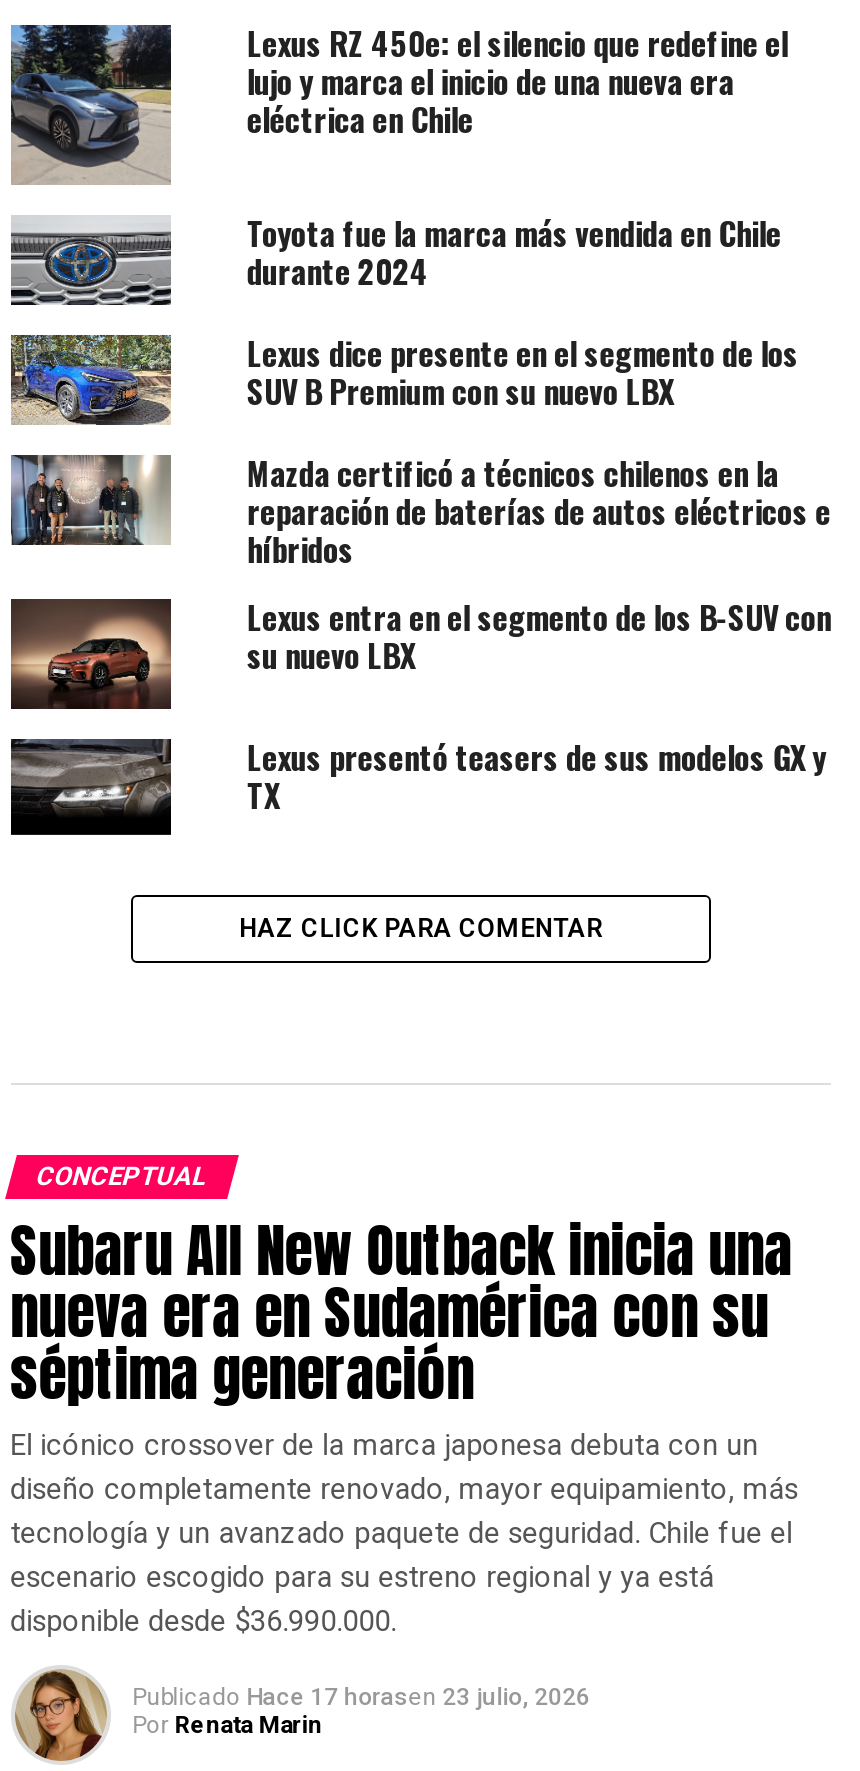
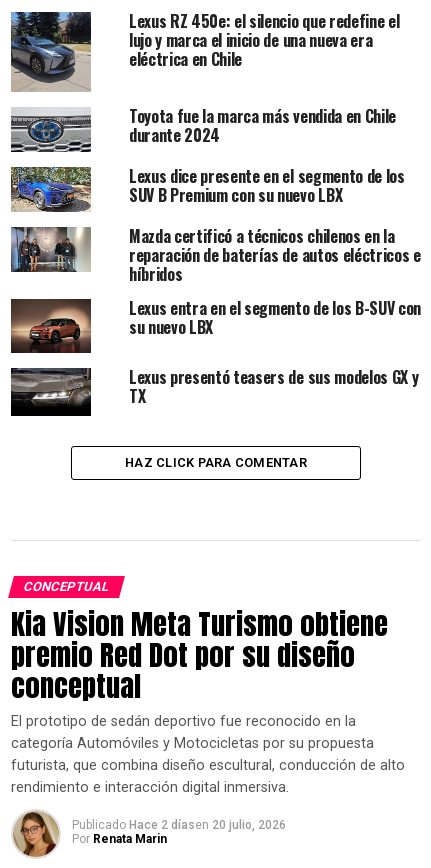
[10,1206,798,1638] Subaru All New Outback inicia una | nueva era en Sudamérica con su | séptima generación | El icónico crossover de la marca japonesa debuta con un | diseño completamente renovado, mayor equipamiento, más | tecnología y un avanzado paquete de seguridad. Chile fue el | escenario escogido para su estreno regional y ya está | disponible desde $36.990.000. -> [11,602,405,796] Kia Vision Meta Turismo obtiene | premio Red Dot por su diseño | conceptual | El prototipo de sedán deportivo fue reconocido en la | categoría Automóviles y Motocicletas por su propuesta | futurista, que combina diseño escultural, conducción de alto | rendimiento e interacción digital inmersiva.
[132,1682,590,1710] Publicado Hace 17 horasen 23 julio, 2026 -> [72,818,286,832] Publicado Hace 2 díasen 20 julio, 2026

